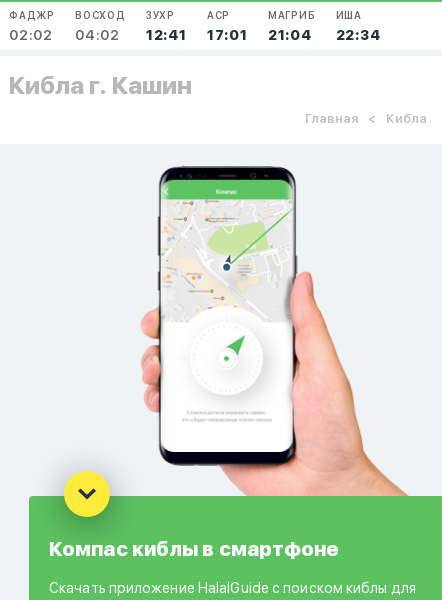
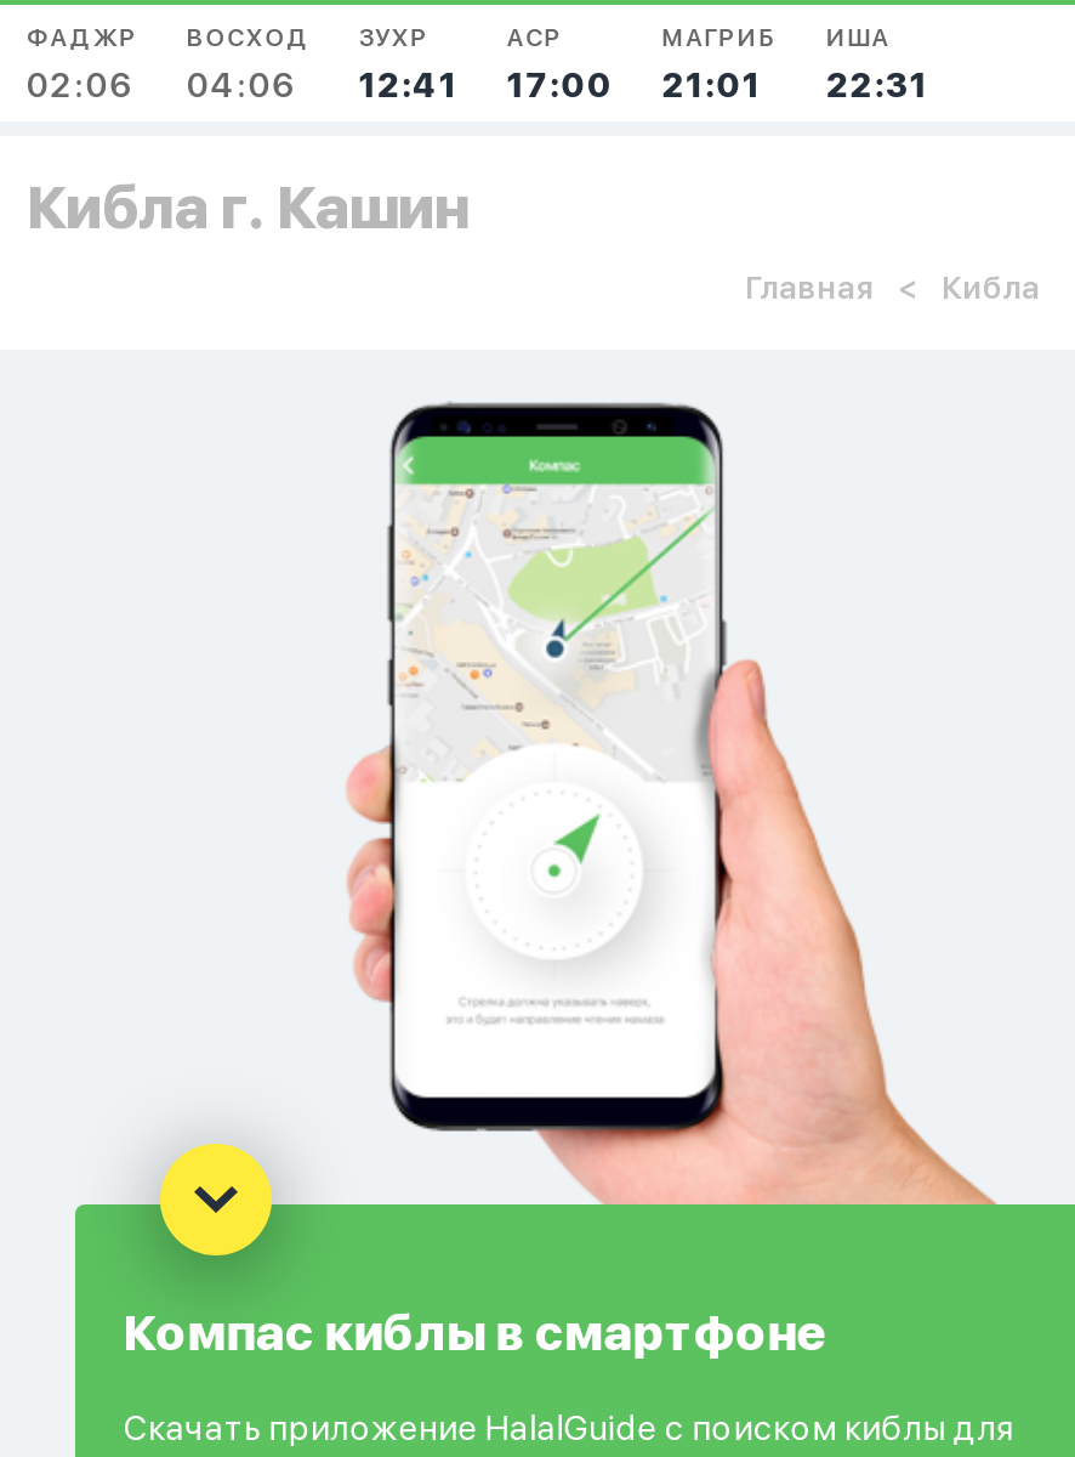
[9,27,53,43] 02:02 -> [27,66,133,104] 02:06
[75,27,120,43] 04:02 -> [187,66,296,104] 04:06
[207,27,248,43] 17:01 -> [507,66,613,104] 17:00
[268,27,312,43] 21:04 -> [662,66,761,104] 21:01
[336,27,381,43] 22:34 -> [827,66,928,104] 22:31

